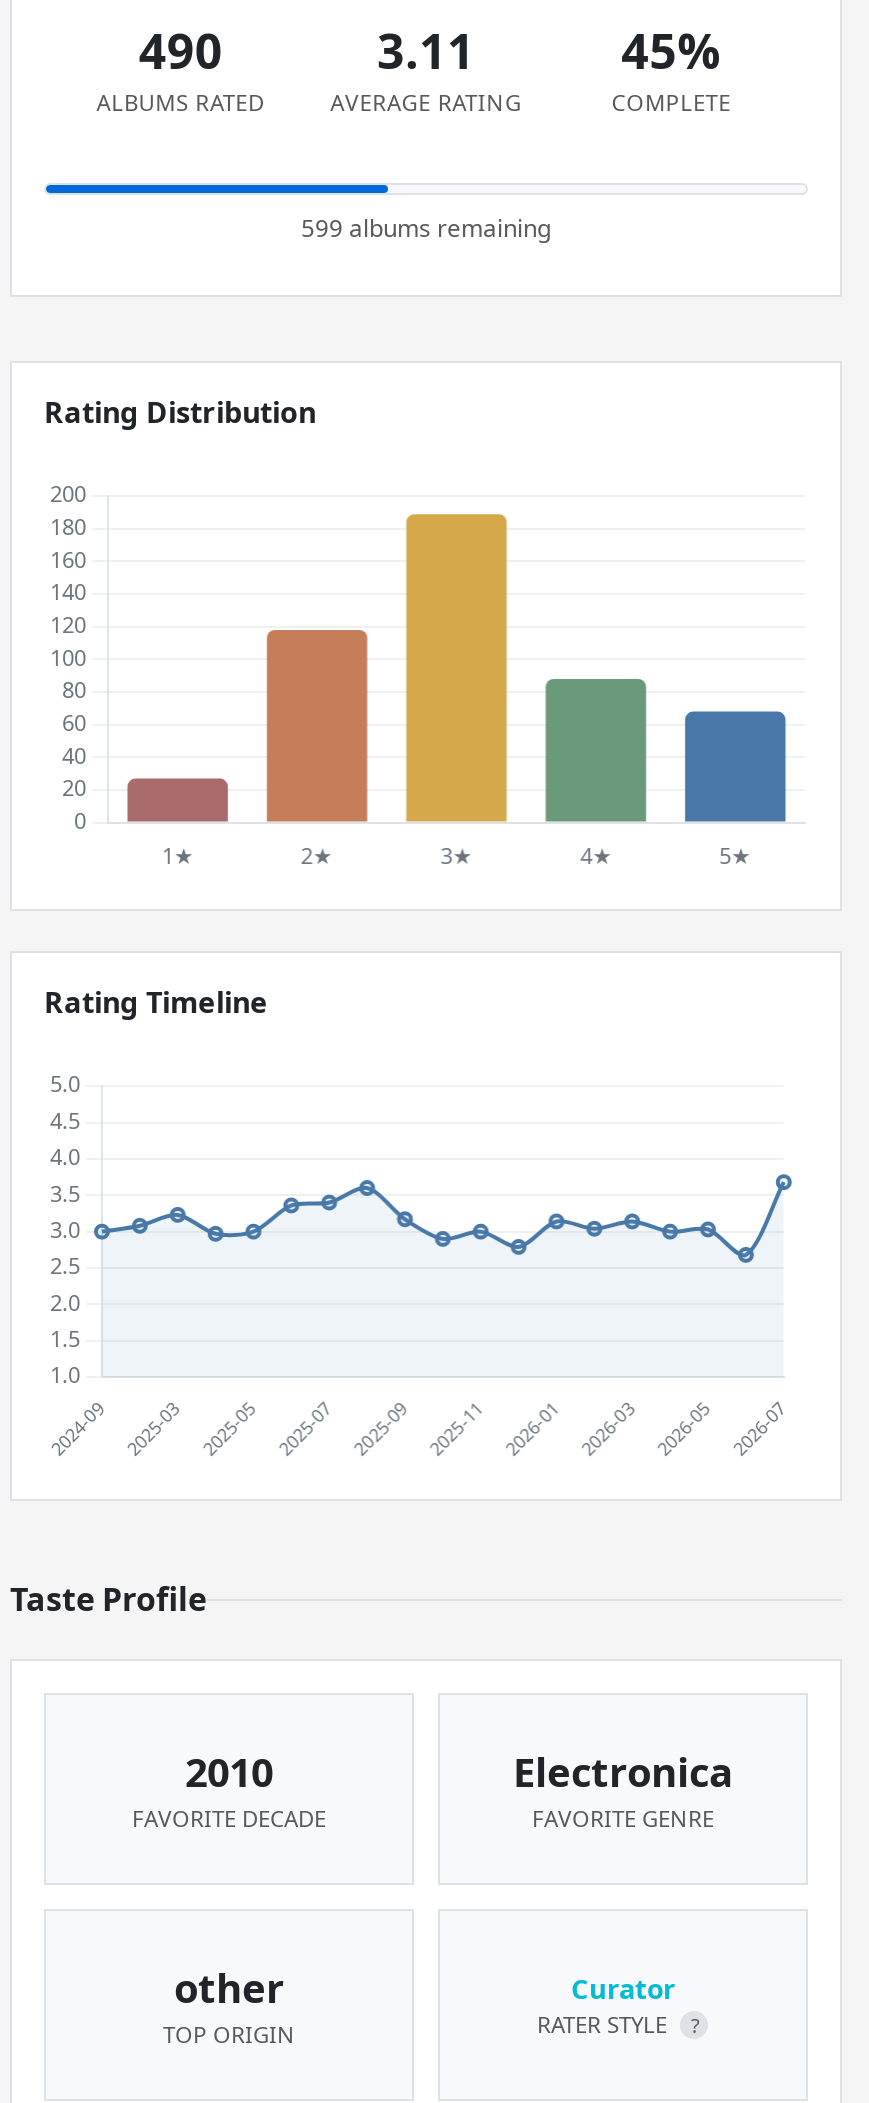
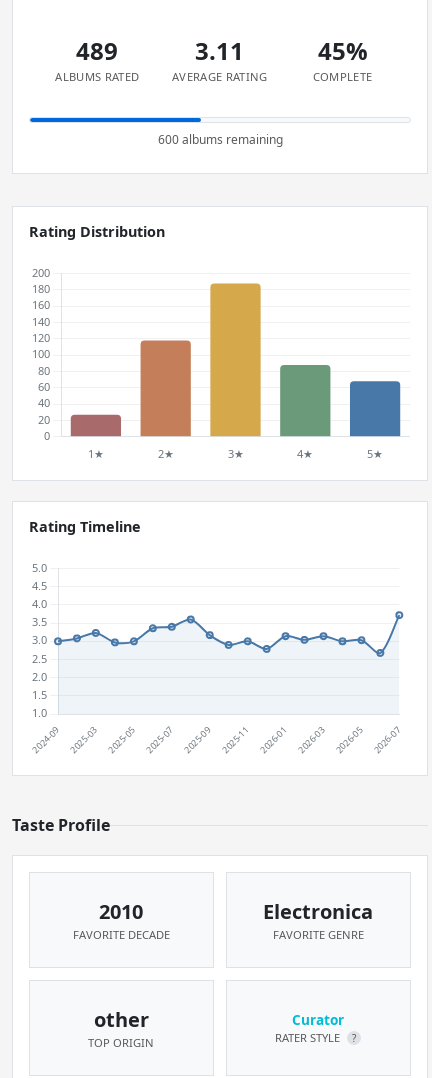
[139,17,223,83] 490 -> [76,34,118,67] 489
[301,211,551,245] 599 albums remaining -> [157,131,282,148] 600 albums remaining

